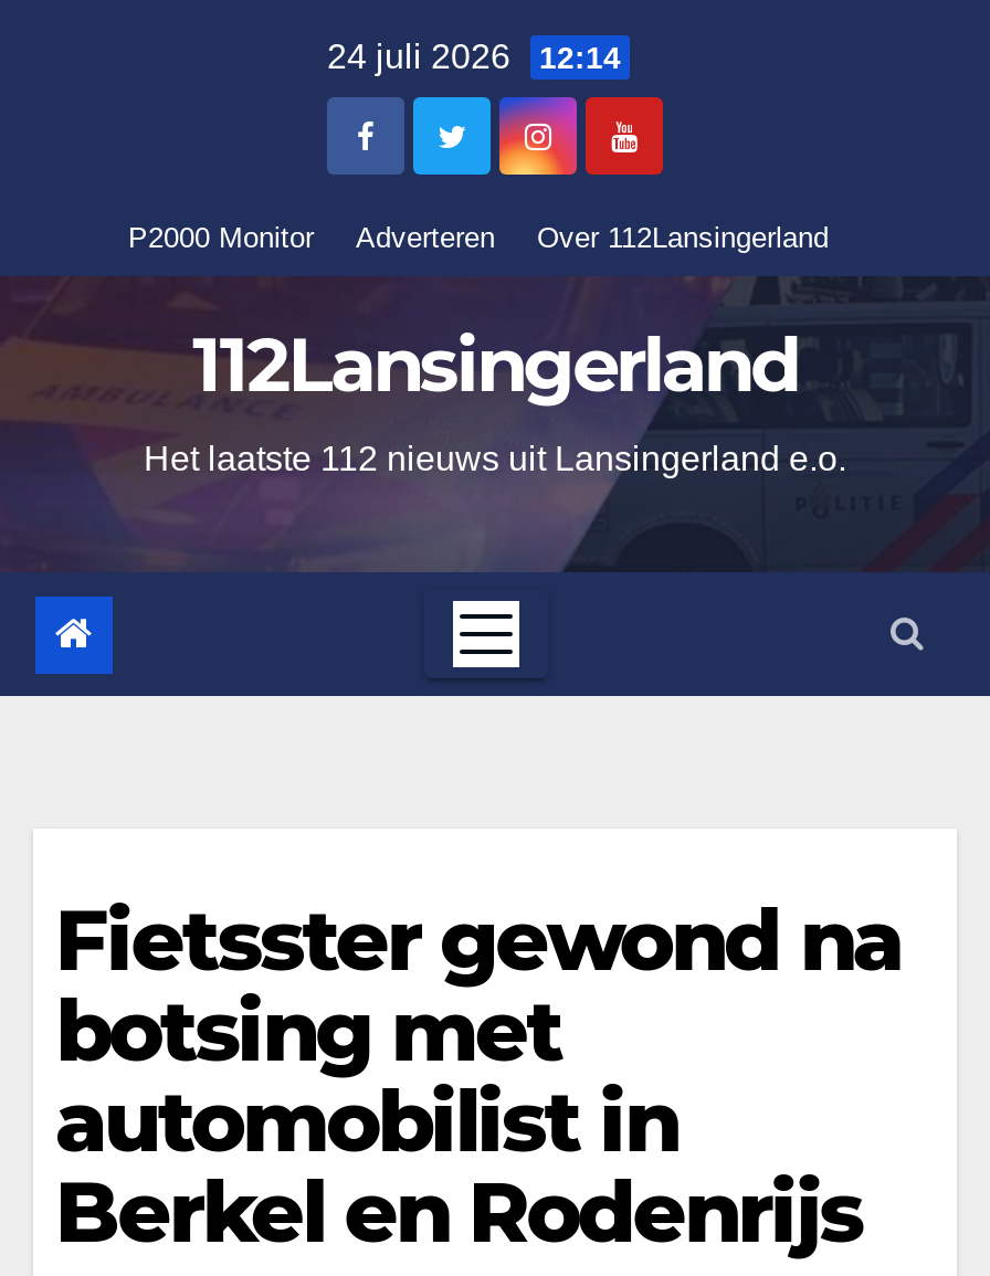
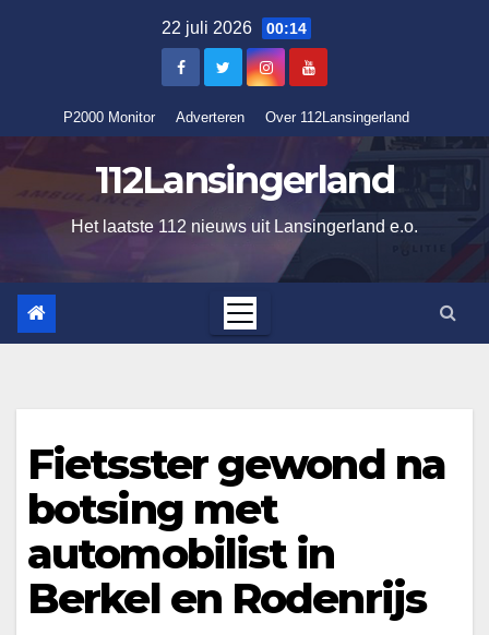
[327,38,621,75] 24 juli 2026 12:14 -> [162,19,307,37] 22 juli 2026 00:14

